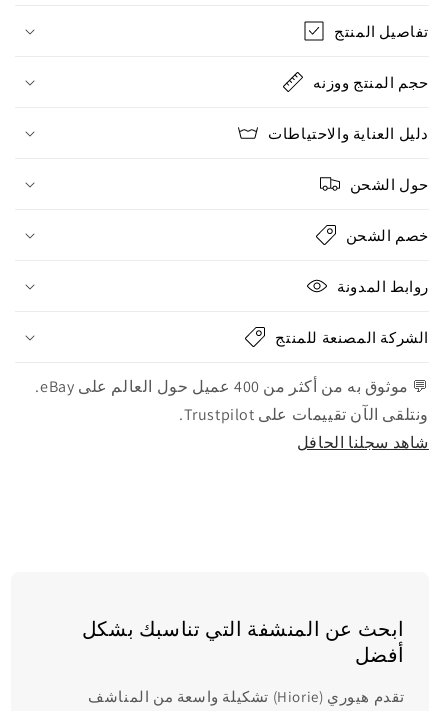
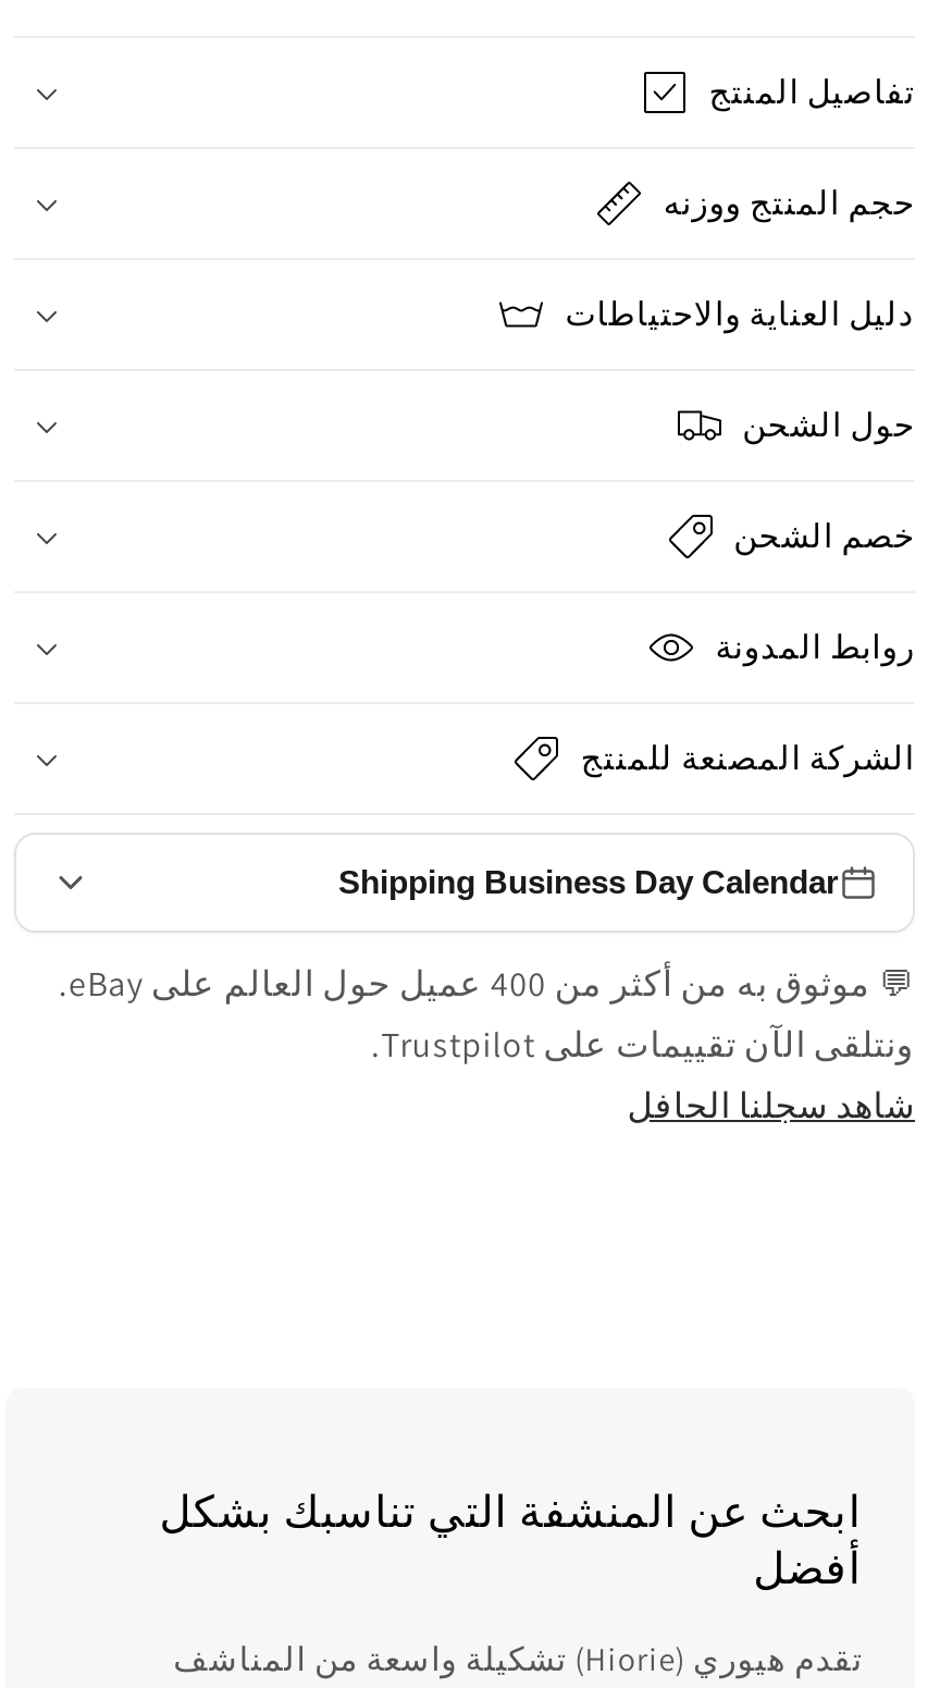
none -> [338,863,839,900] Shipping Business Day Calendar

